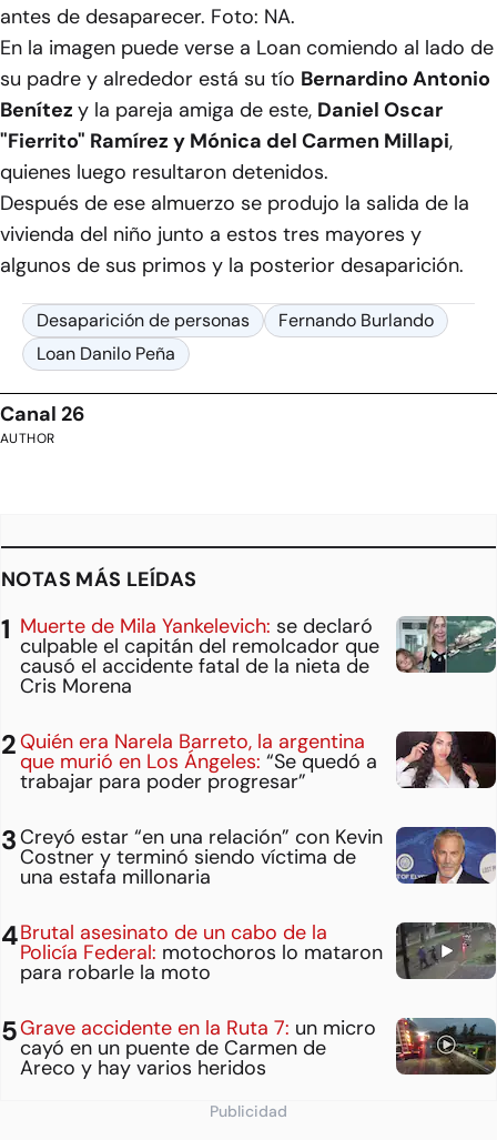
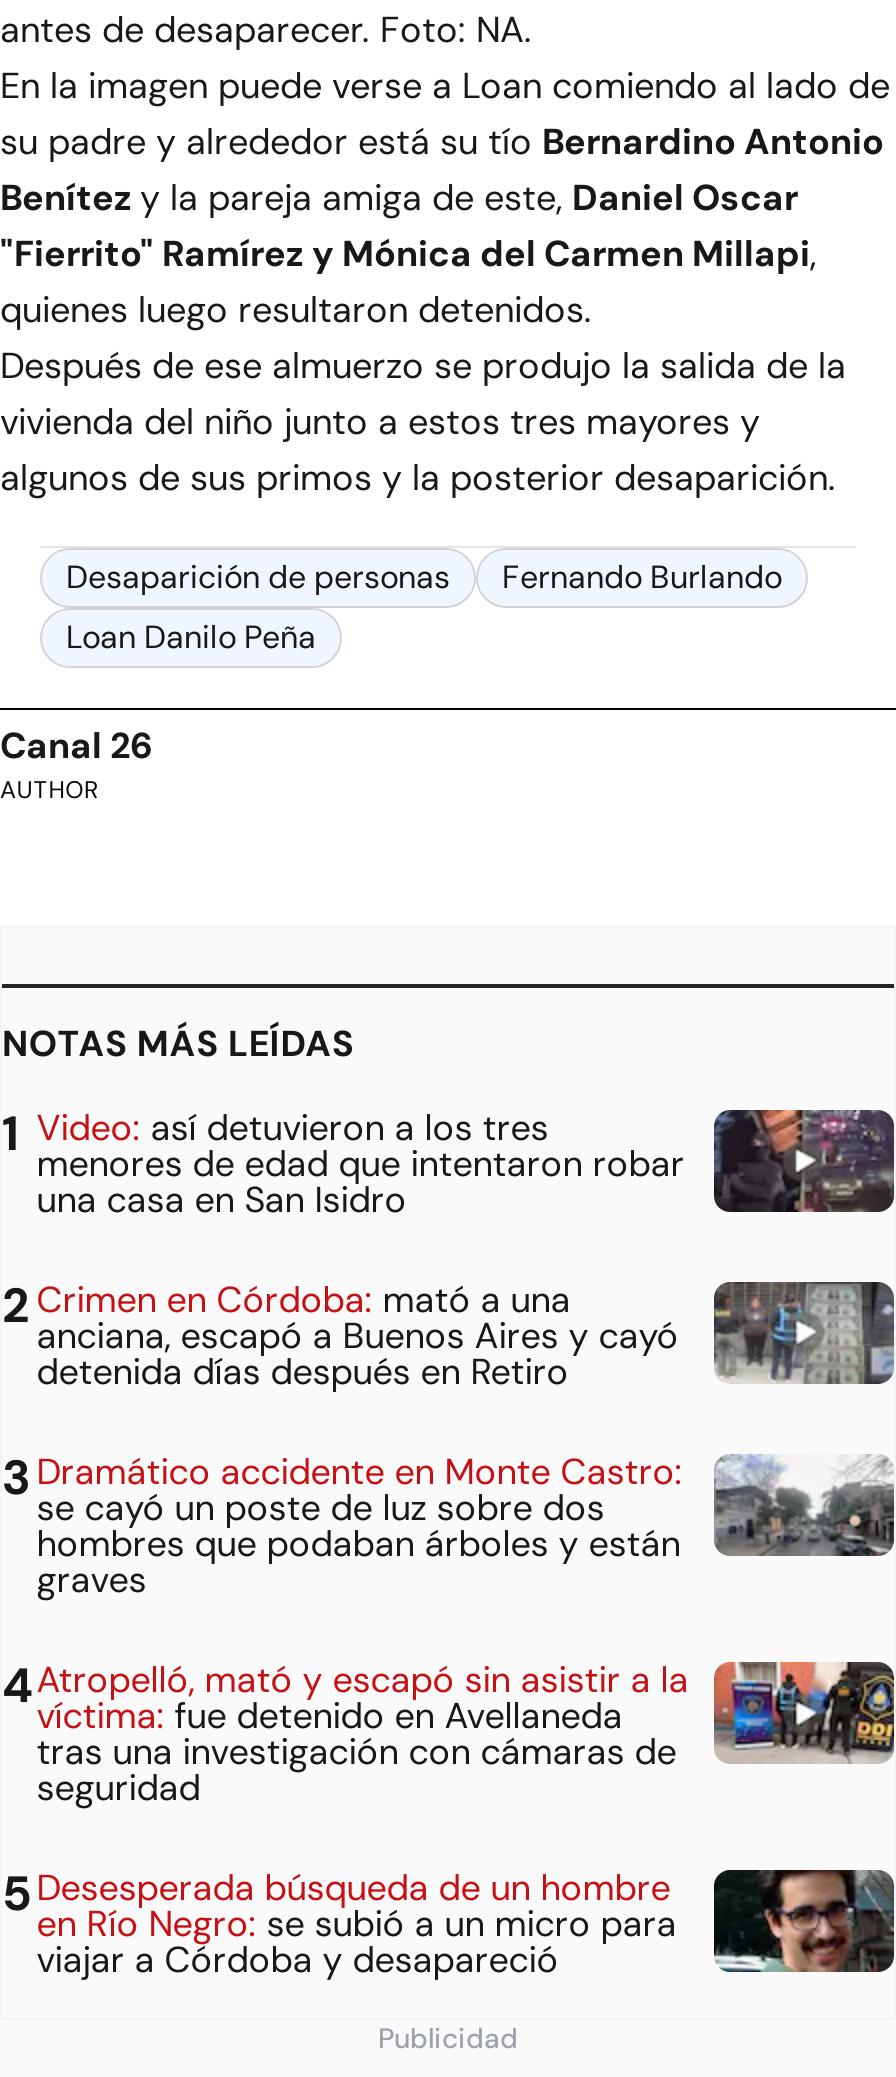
[20,613,494,700] [image] | Muerte de Mila Yankelevich: se declaró | culpable el capitán del remolcador que | causó el accidente fatal de la nieta de | Cris Morena -> [37,1104,890,1224] [image] | Video: así detuvieron a los tres | menores de edad que intentaron robar | una casa en San Isidro
[20,712,494,795] [image] | Quién era Narela Barreto, la argentina | que murió en Los Ángeles: “Se quedó a | trabajar para poder progresar” -> [37,1276,890,1420] [image] | Crimen en Córdoba: mató a una | anciana, escapó a Buenos Aires y cayó | detenida días después en Retiro
[20,808,494,890] [image] | Creyó estar “en una relación” con Kevin | Costner y terminó siendo víctima de | una estafa millonaria -> [37,1448,890,1604] [image] | Dramático accidente en Monte Castro: | se cayó un poste de luz sobre dos | hombres que podaban árboles y están | graves
[20,919,494,986] [image] | Brutal asesinato de un cabo de la | Policía Federal: motochoros lo mataron | para robarle la moto -> [37,1656,890,1812] [image] | Atropelló, mató y escapó sin asistir a la | víctima: fue detenido en Avellaneda | tras una investigación con cámaras de | seguridad
[20,1015,494,1081] [image] | Grave accidente en la Ruta 7: un micro | cayó en un puente de Carmen de | Areco y hay varios heridos -> [37,1864,890,1984] [image] | Desesperada búsqueda de un hombre | en Río Negro: se subió a un micro para | viajar a Córdoba y desapareció

